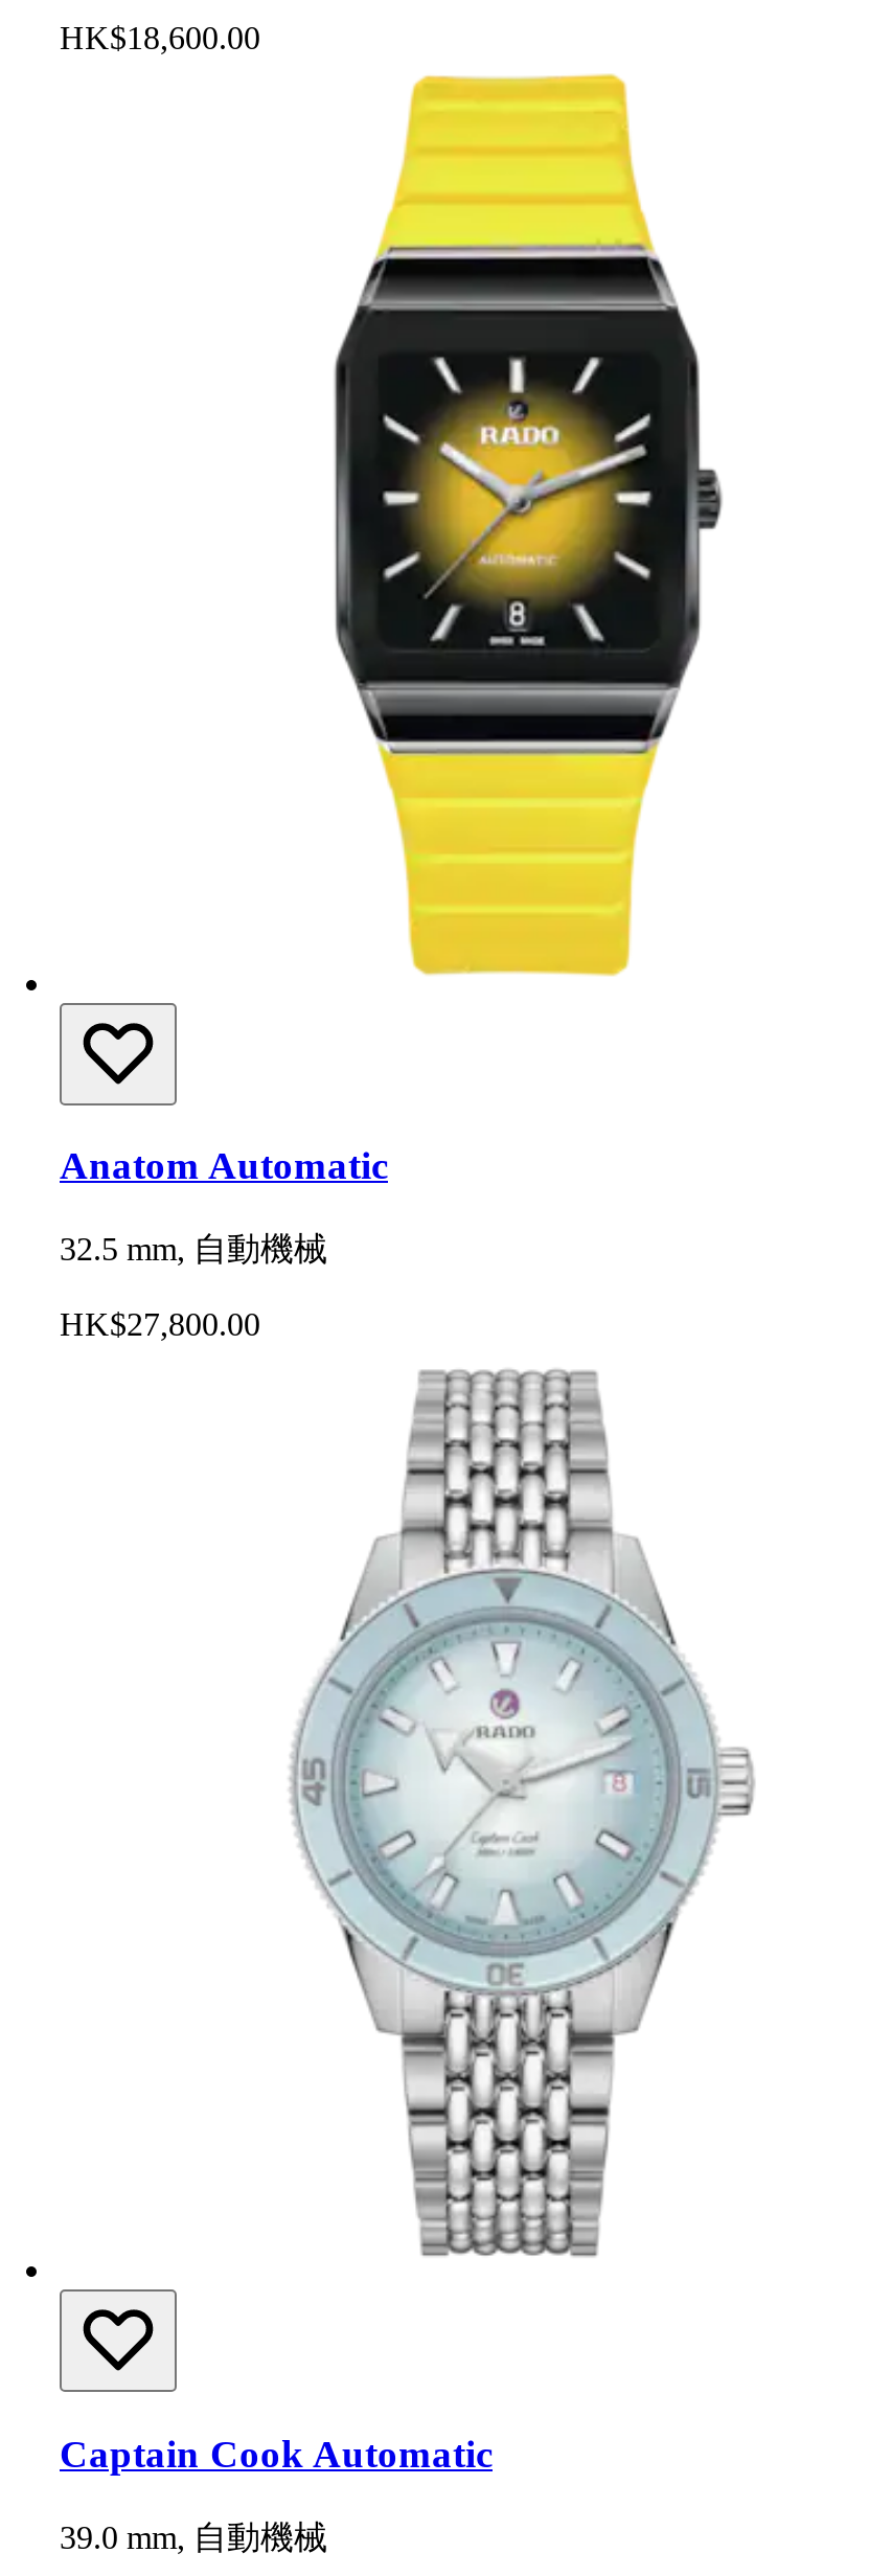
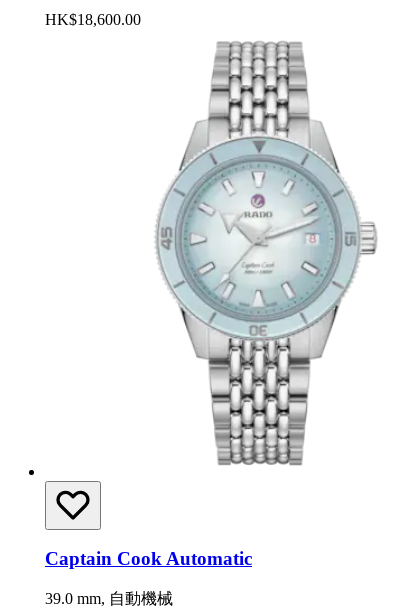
[334,72,721,978] [image] -> none
[60,1144,388,1342] Anatom Automatic | 32.5 mm, 自動機械 | HK$27,800.00 -> none

